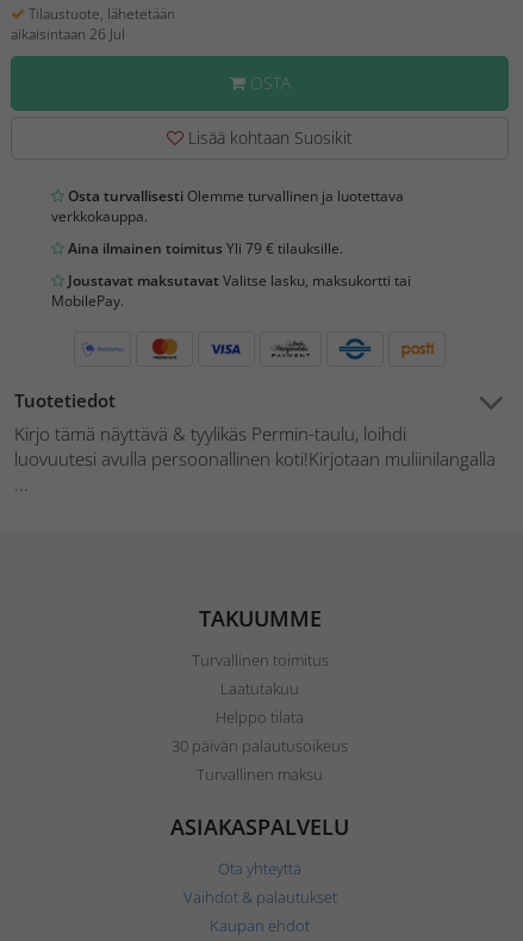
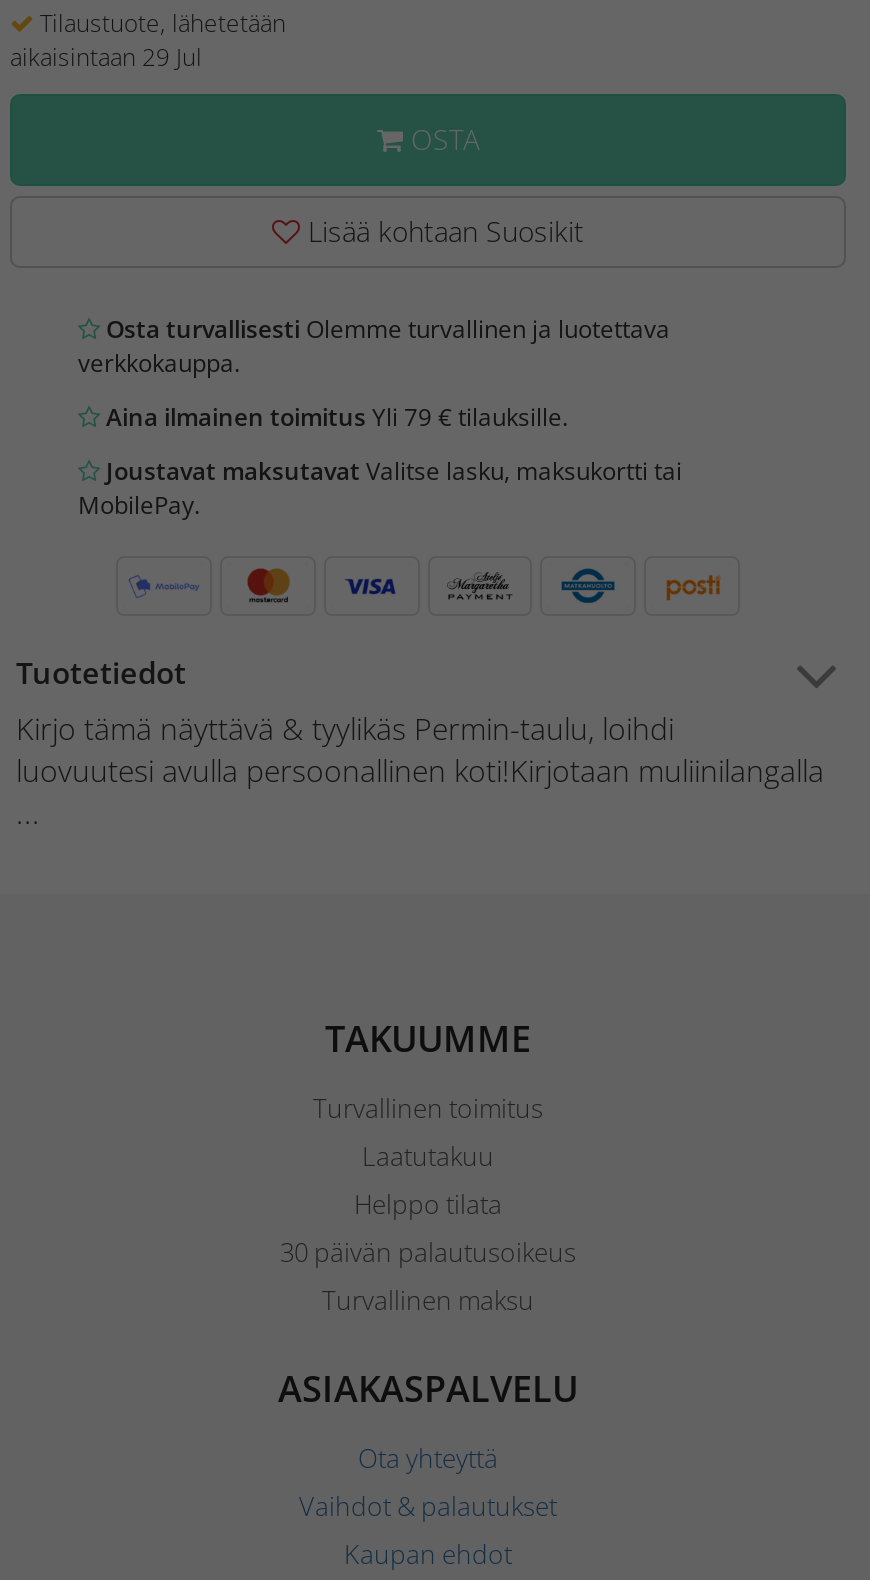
[11,23,125,44] aikaisintaan 26 Jul -> [10,39,202,73] aikaisintaan 29 Jul

